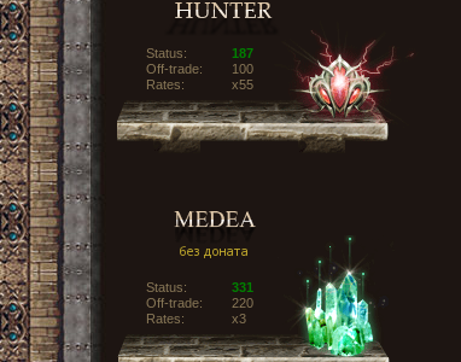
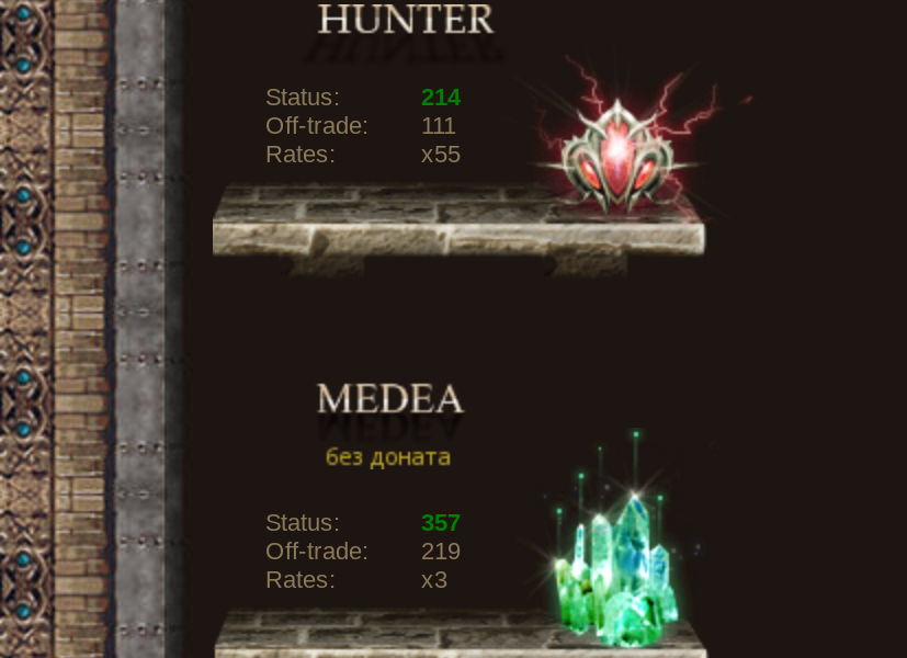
[232,46,253,60] 187 -> [421,83,461,110] 214
[146,62,253,76] Off-trade: 100 -> [265,112,456,138] Off-trade: 111
[232,280,253,294] 331 -> [421,509,461,535] 357
[146,296,253,310] Off-trade: 220 -> [265,537,461,564] Off-trade: 219

